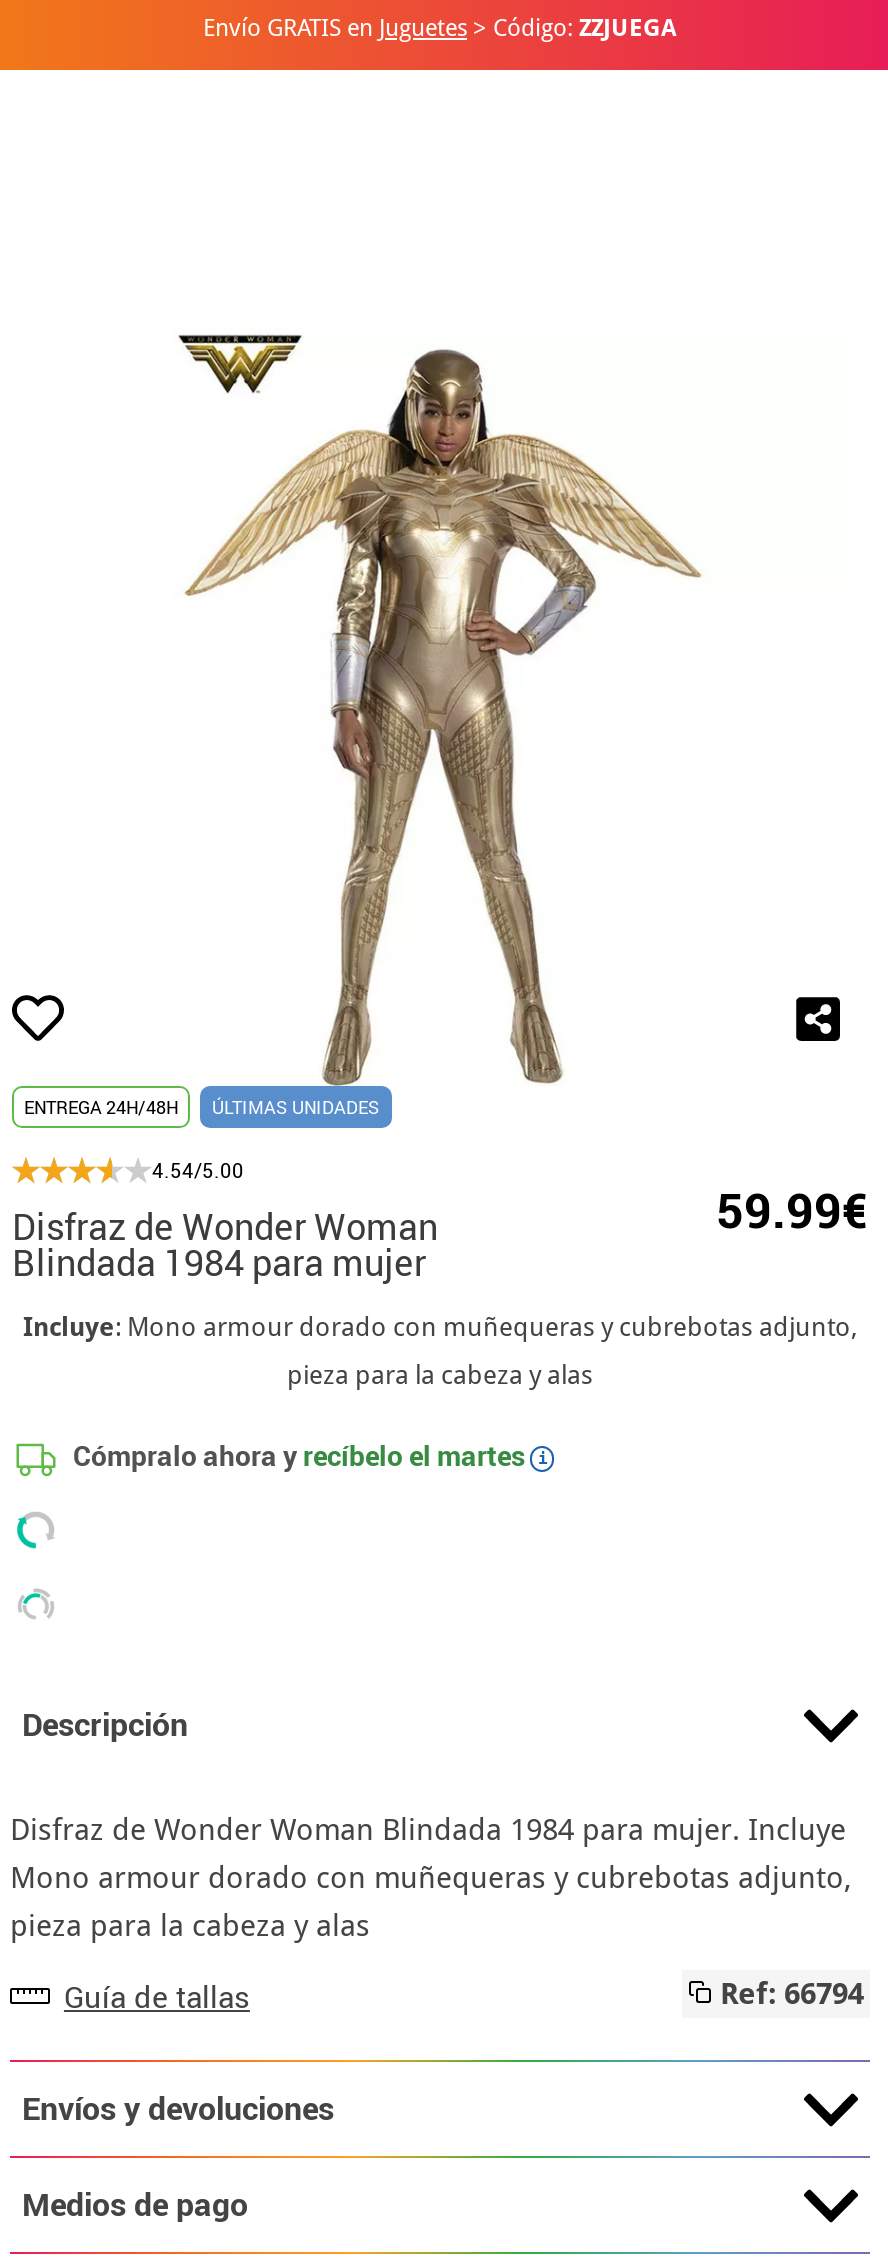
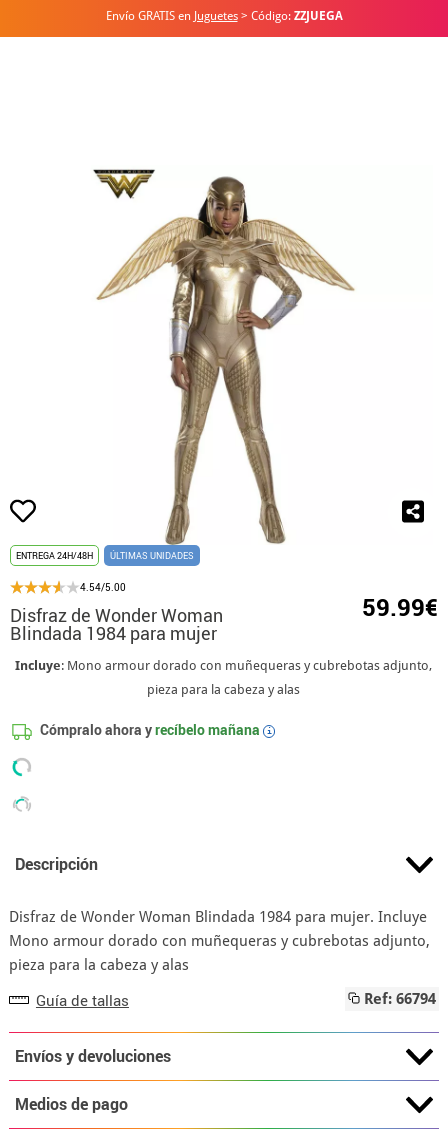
[67,1436,525,1474] Cómpralo ahora y recíbelo el martes -> [37,720,260,739] Cómpralo ahora y recíbelo mañana

